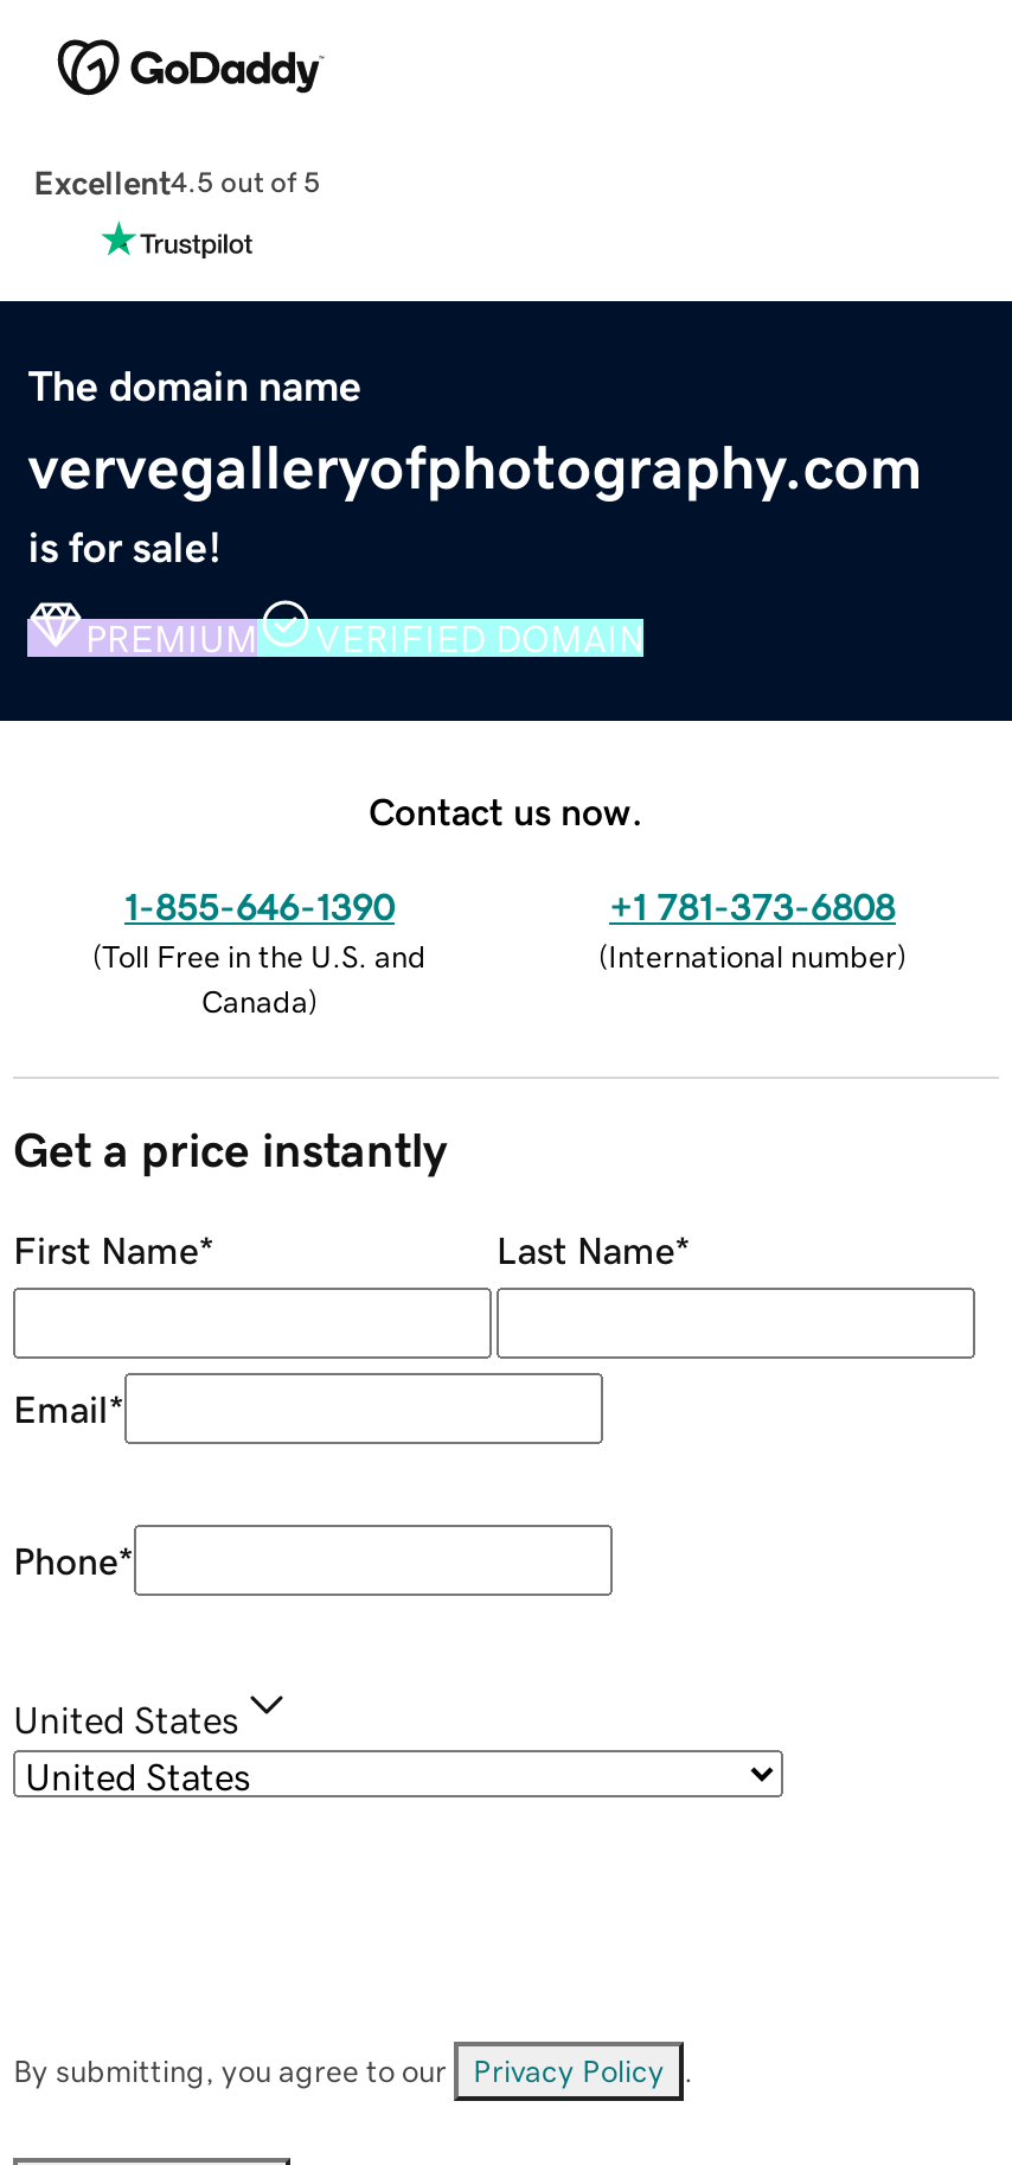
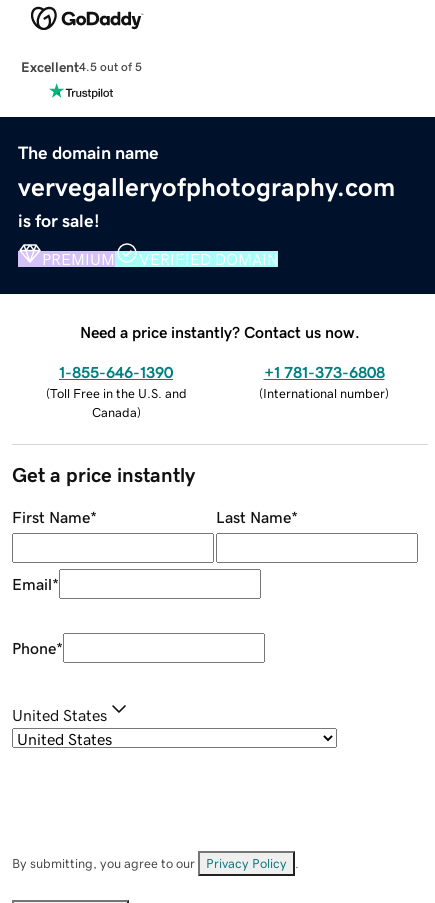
[369,791,643,829] Contact us now. -> [80,324,360,340] Need a price instantly? Contact us now.

